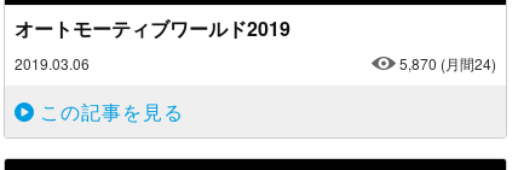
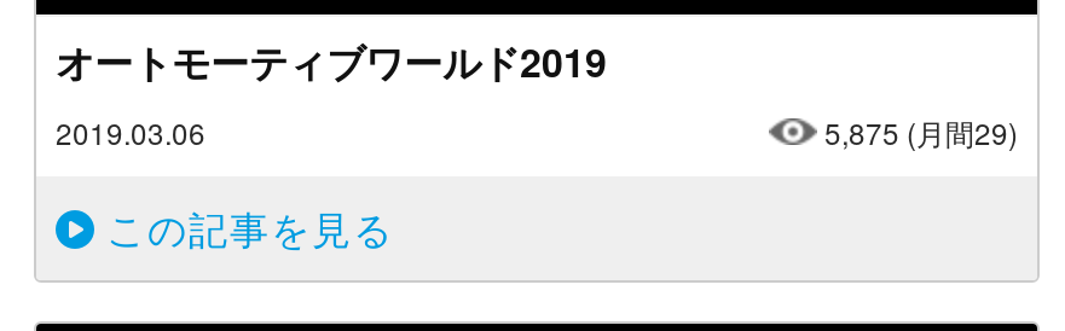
[399,53,496,73] 5,870 (月間24) -> [824,111,1018,152] 5,875 (月間29)

